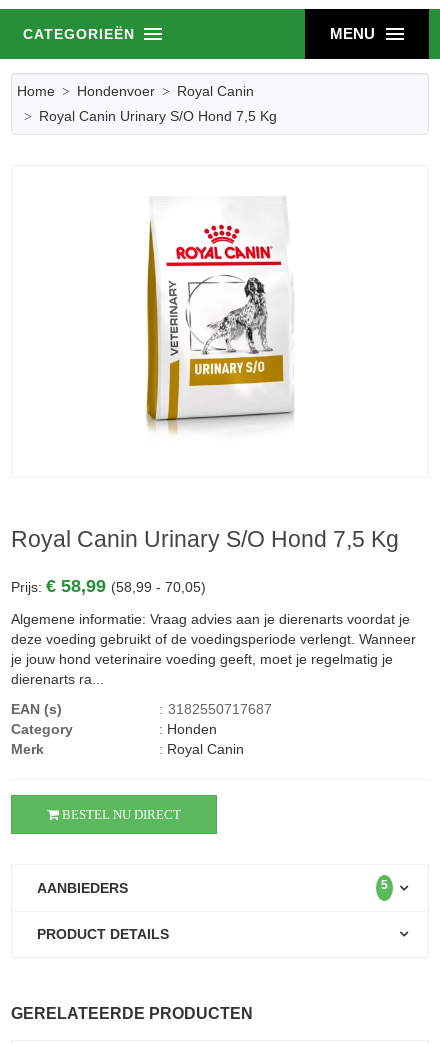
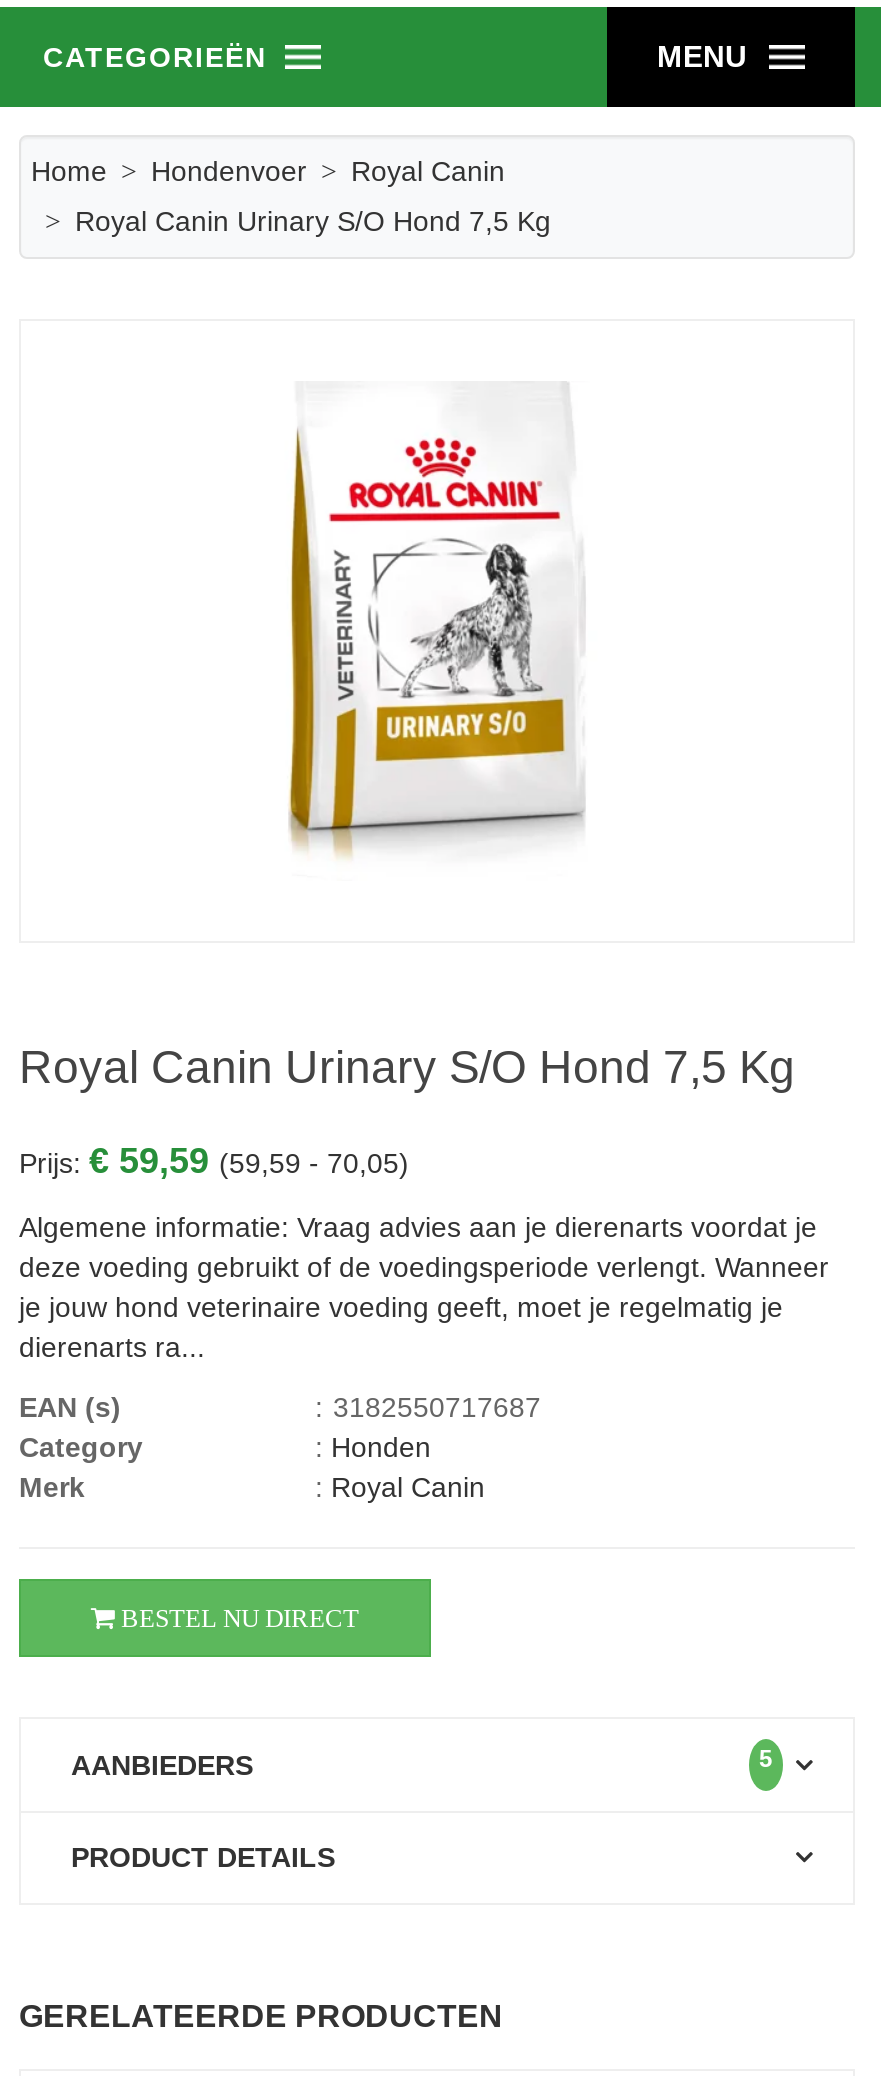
[11,576,206,596] Prijs: € 58,99 (58,99 - 70,05) -> [19,1141,409,1181] Prijs: € 59,59 (59,59 - 70,05)

